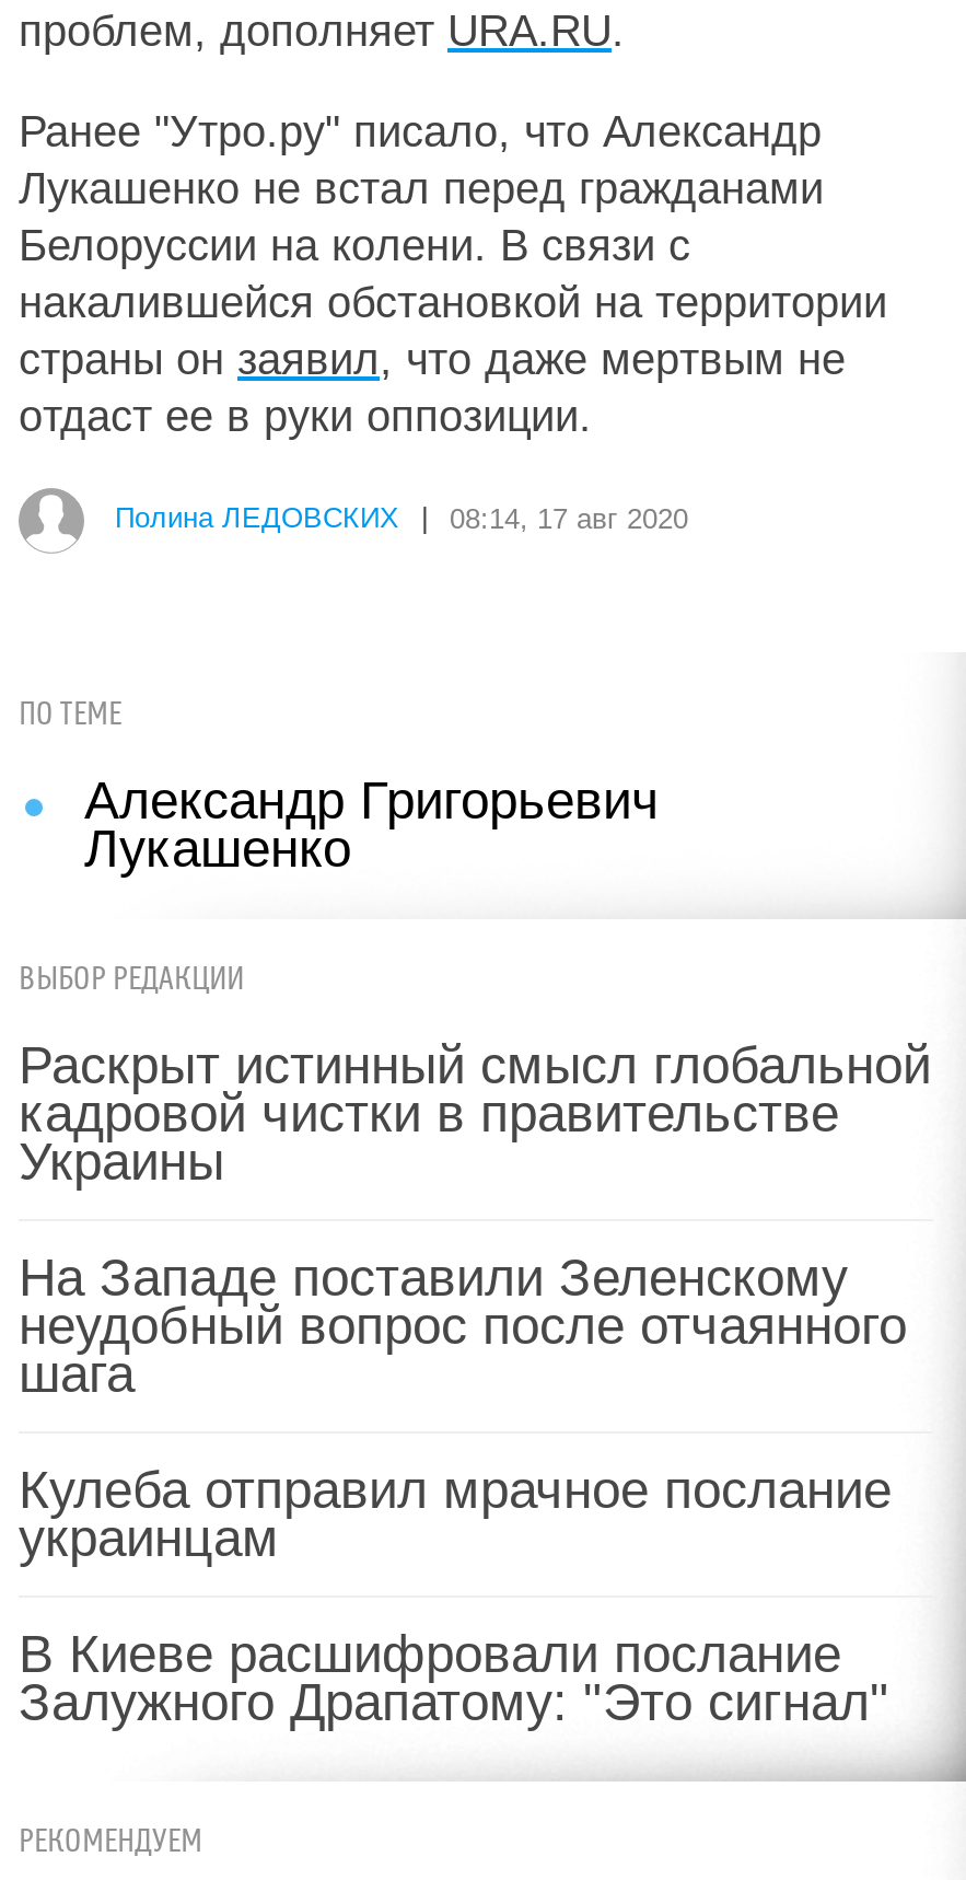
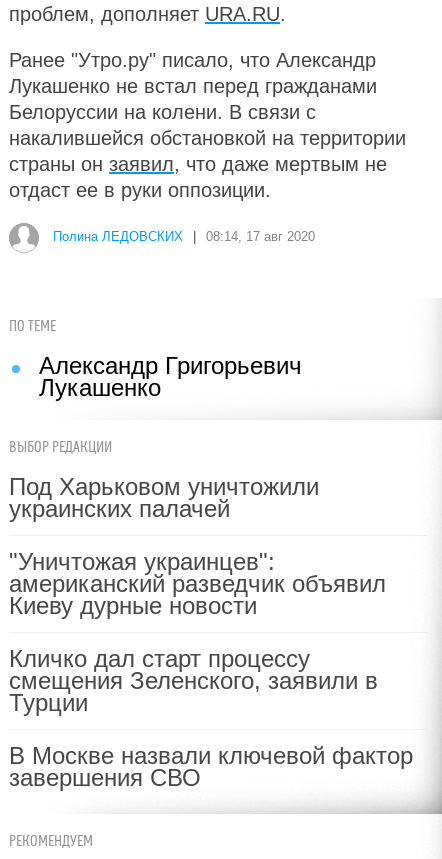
[19,1035,931,1191] Раскрыт истинный смысл глобальной | кадровой чистки в правительстве | Украины -> [9,473,319,522] Под Харьковом уничтожили | украинских палачей
[19,1247,907,1403] На Западе поставили Зеленскому | неудобный вопрос после отчаянного | шага -> [9,548,386,619] "Уничтожая украинцев": | американский разведчик объявил | Киеву дурные новости
[19,1460,892,1567] Кулеба отправил мрачное послание | украинцам -> [9,645,378,716] Кличко дал старт процессу | смещения Зеленского, заявили в | Турции
[19,1624,889,1731] В Киеве расшифровали послание | Залужного Драпатому: "Это сигнал" -> [9,742,413,791] В Москве назвали ключевой фактор | завершения СВО

